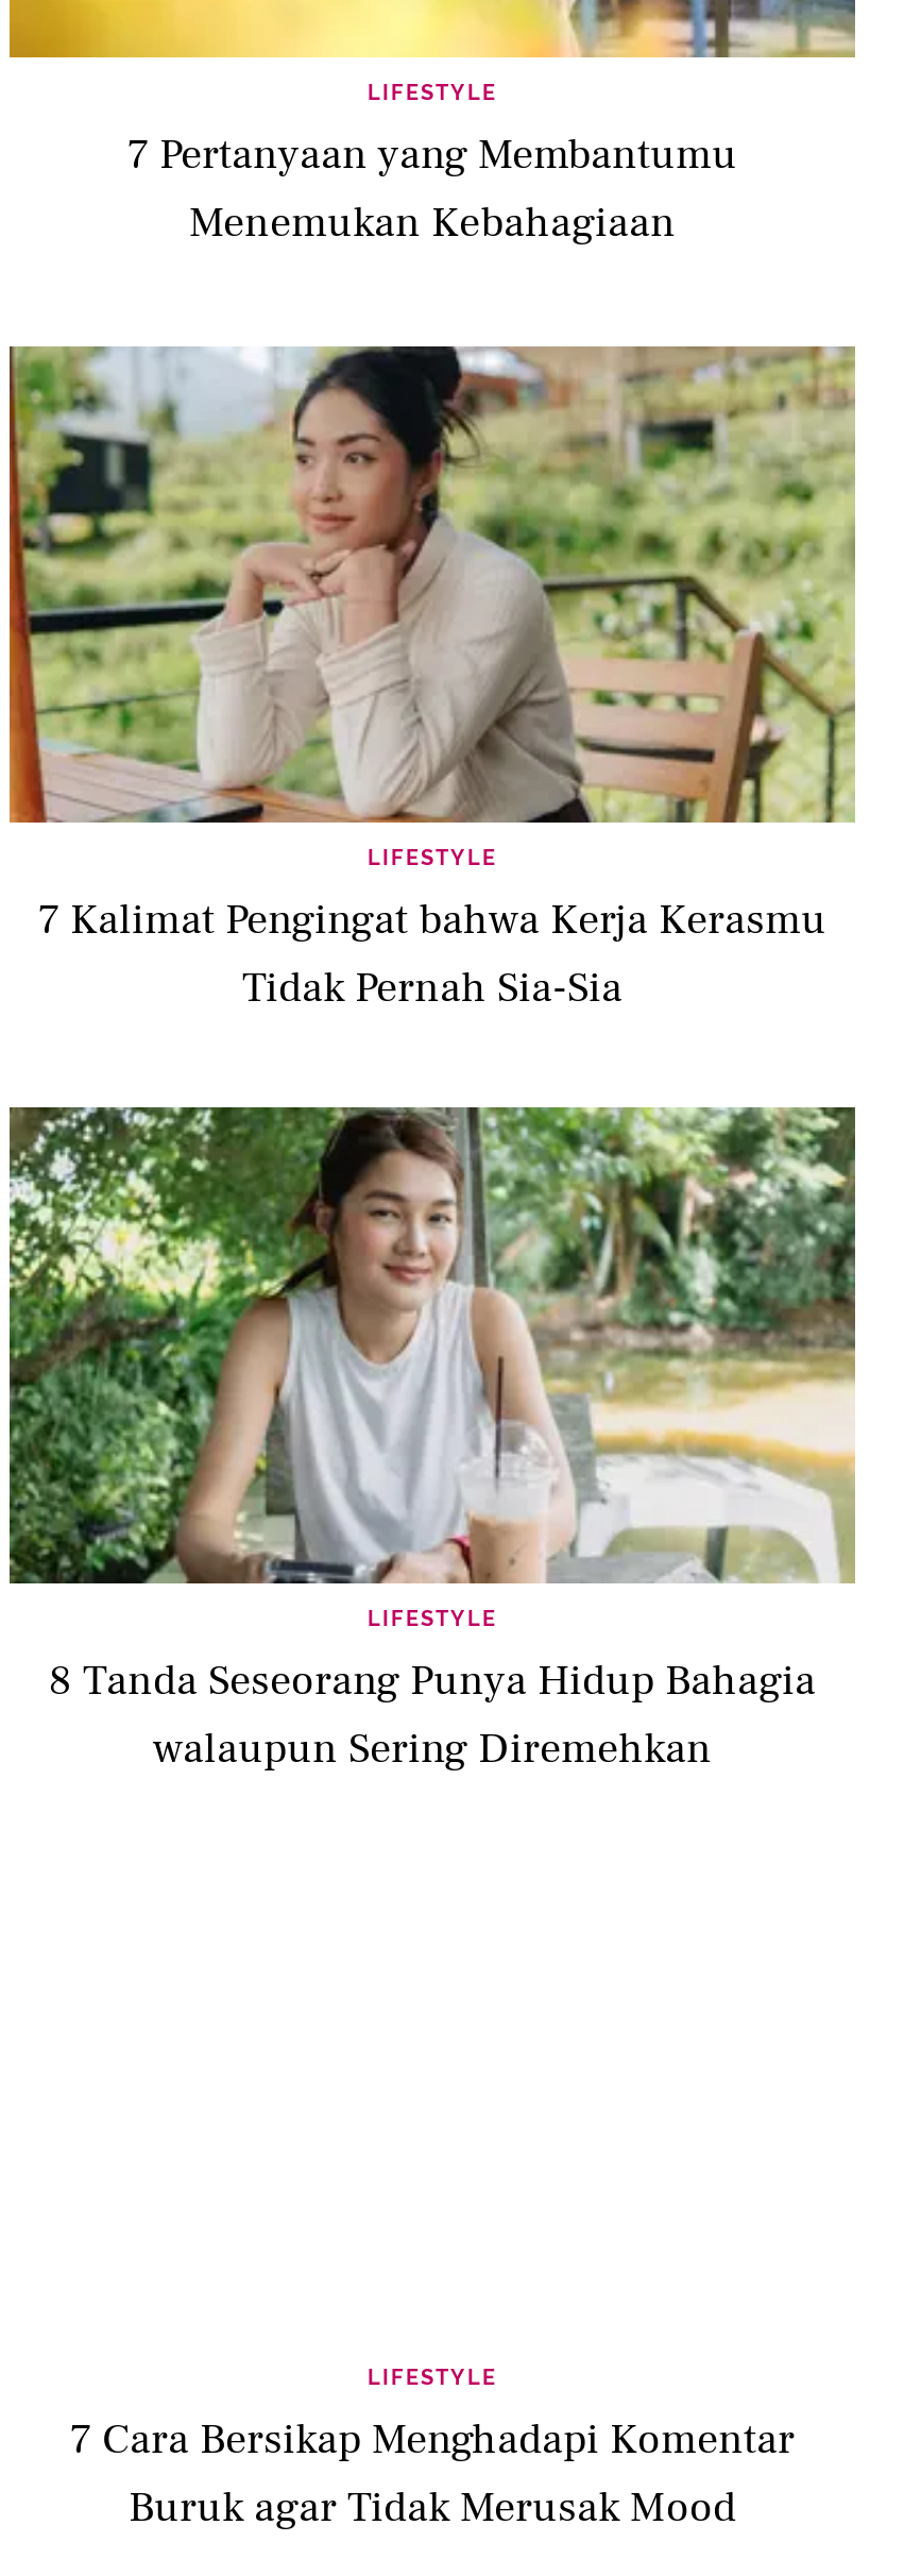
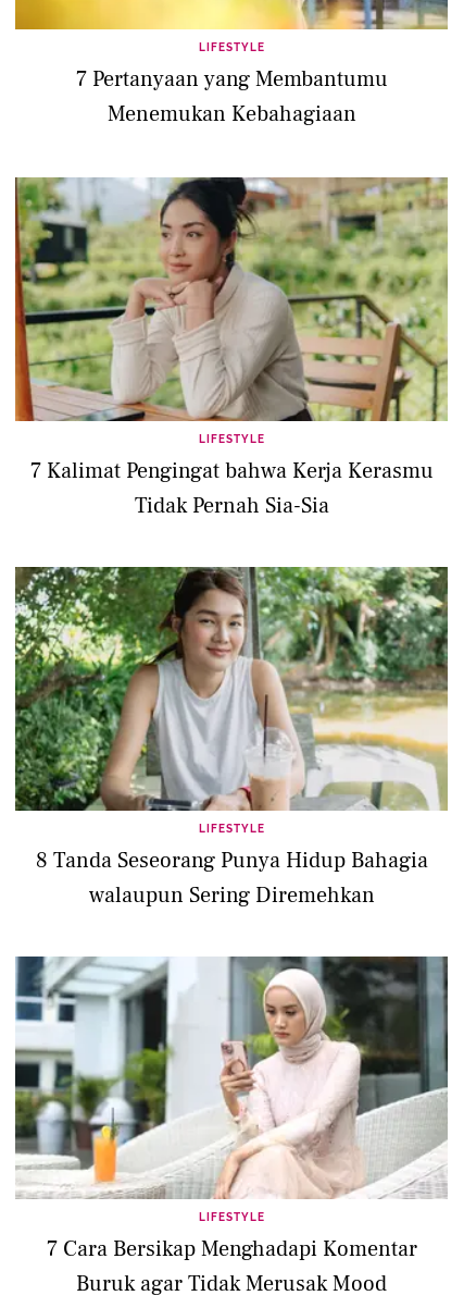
none -> [14,955,449,1200] [image]

